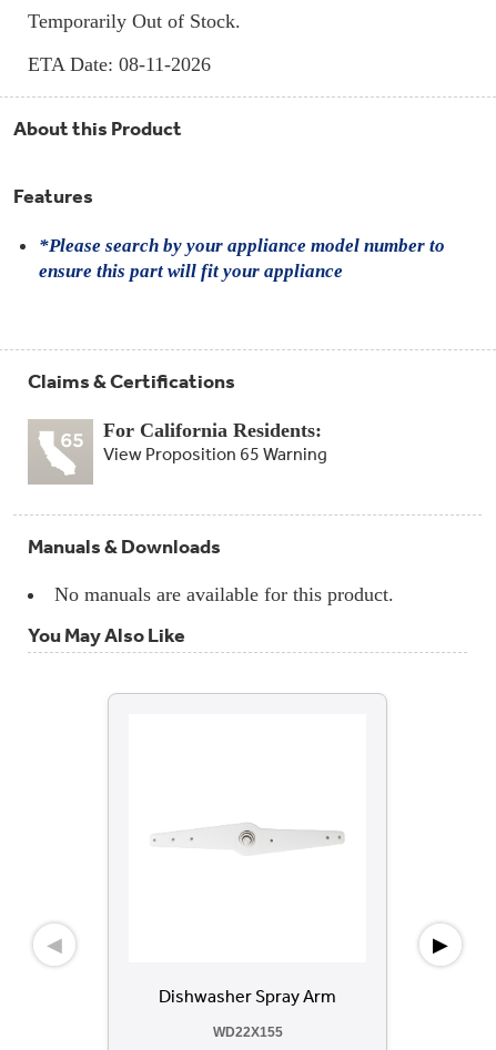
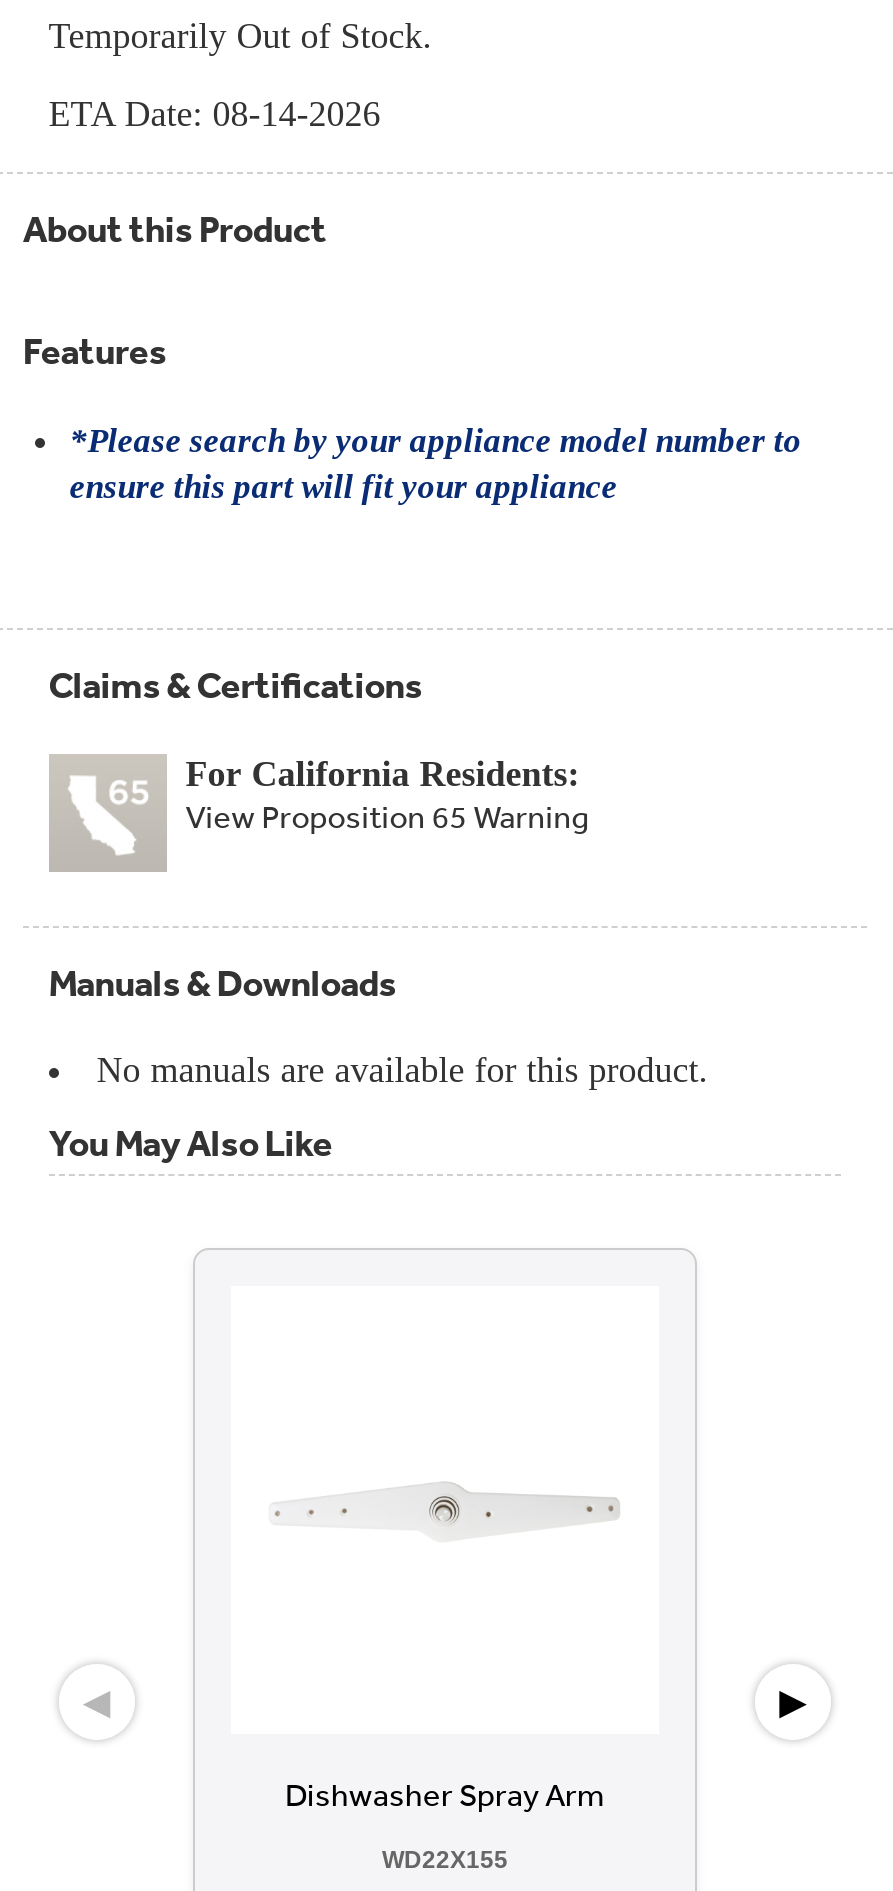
[27,53,210,75] ETA Date: 08-11-2026 -> [48,93,380,133] ETA Date: 08-14-2026

